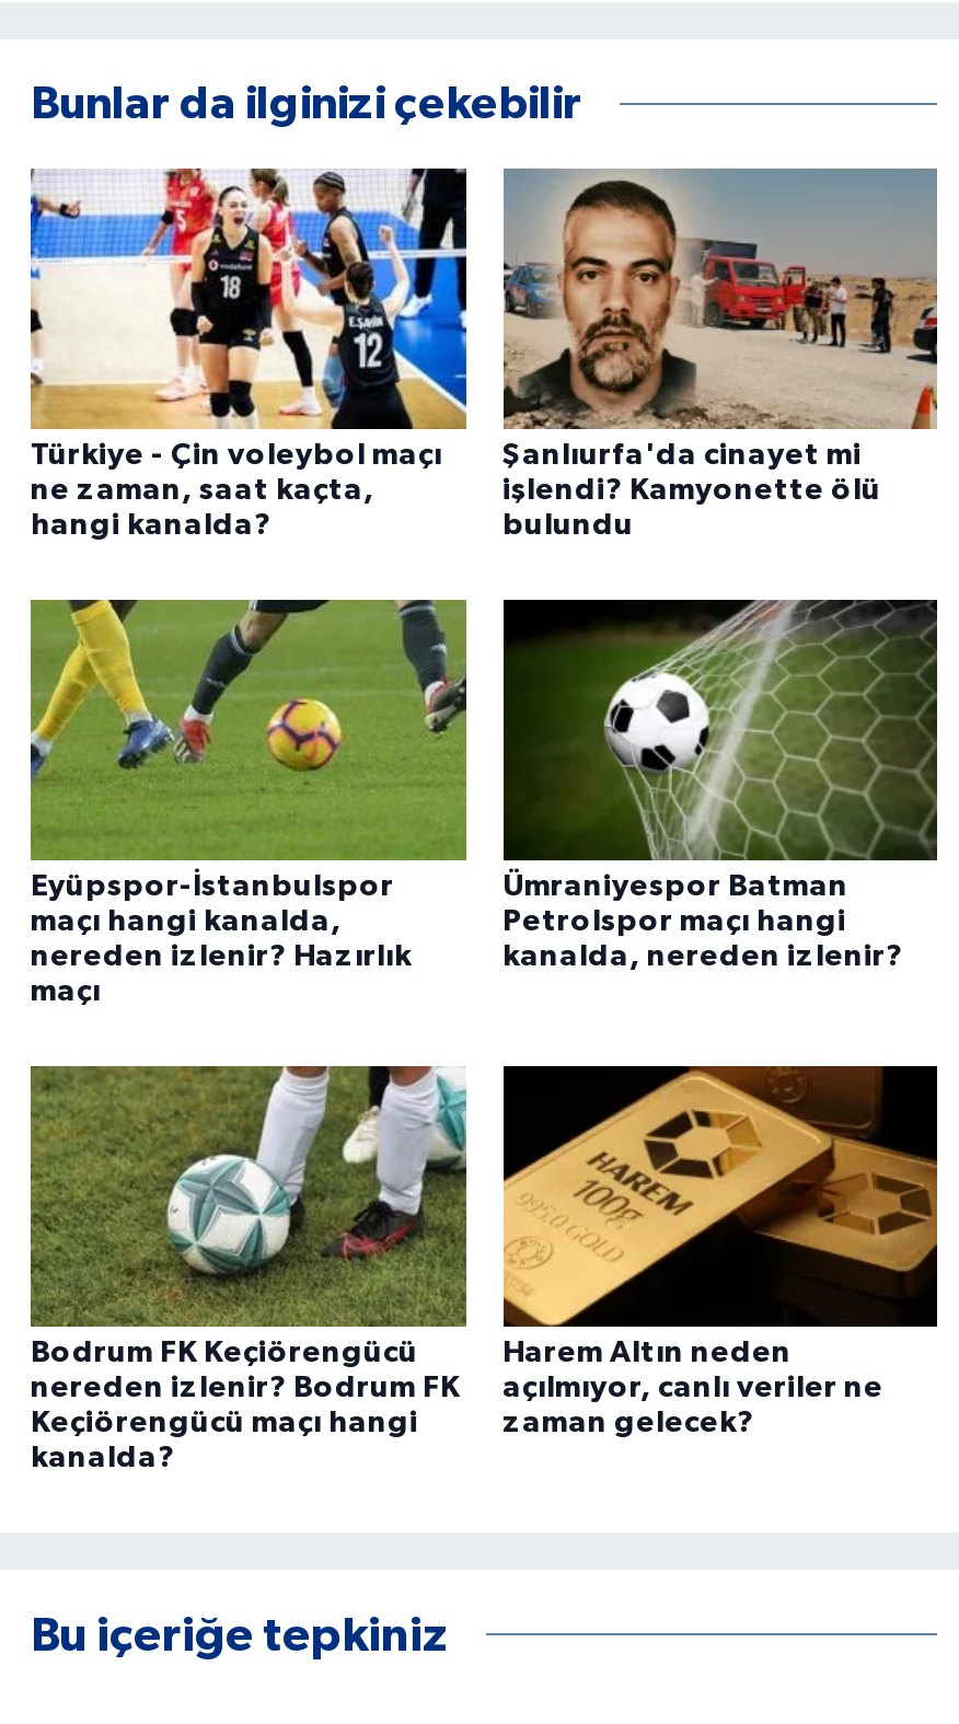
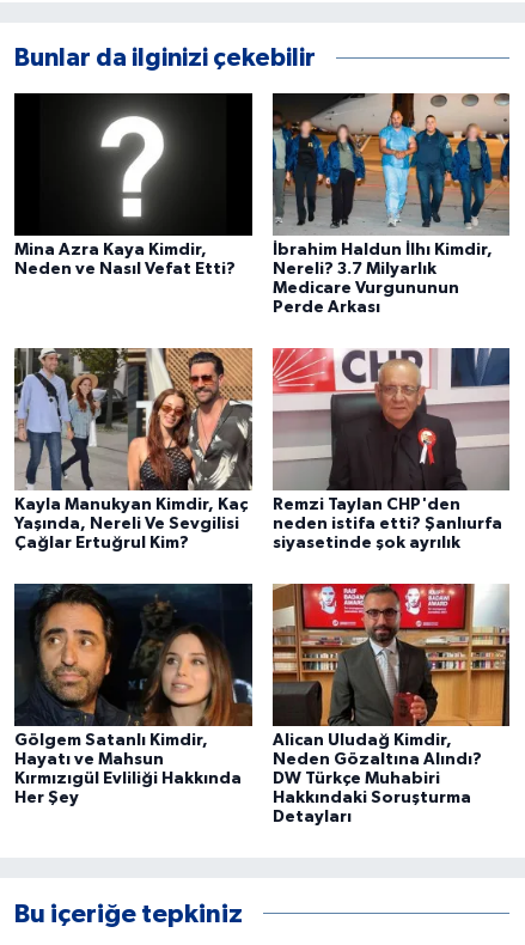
[28,166,469,542] [image] | Türkiye - Çin voleybol maçı | ne zaman, saat kaçta, | hangi kanalda? -> [13,92,254,278] [image] | Mina Azra Kaya Kimdir, | Neden ve Nasıl Vefat Etti?
[502,169,939,542] [image] | Şanlıurfa'da cinayet mi | işlendi? Kamyonette ölü | bulundu -> [272,92,509,316] [image] | İbrahim Haldun İlhı Kimdir, | Nereli? 3.7 Milyarlık | Medicare Vurgununun | Perde Arkası
[31,598,469,1008] [image] | Eyüpspor-İstanbulspor | maçı hangi kanalda, | nereden izlenir? Hazırlık | maçı -> [14,347,254,552] [image] | Kayla Manukyan Kimdir, Kaç | Yaşında, Nereli Ve Sevgilisi | Çağlar Ertuğrul Kim?
[501,598,937,973] [image] | Ümraniyespor Batman | Petrolspor maçı hangi | kanalda, nereden izlenir? -> [271,347,509,552] [image] | Remzi Taylan CHP'den | neden istifa etti? Şanlıurfa | siyasetinde şok ayrılık
[31,1064,469,1474] [image] | Bodrum FK Keçiörengücü | nereden izlenir? Bodrum FK | Keçiörengücü maçı hangi | kanalda? -> [14,583,254,806] [image] | Gölgem Satanlı Kimdir, | Hayatı ve Mahsun | Kırmızıgül Evliliği Hakkında | Her Şey
[501,1064,937,1439] [image] | Harem Altın neden | açılmıyor, canlı veriler ne | zaman gelecek? -> [271,583,511,826] [image] | Alican Uludağ Kimdir, | Neden Gözaltına Alındı? | DW Türkçe Muhabiri | Hakkındaki Soruşturma | Detayları

